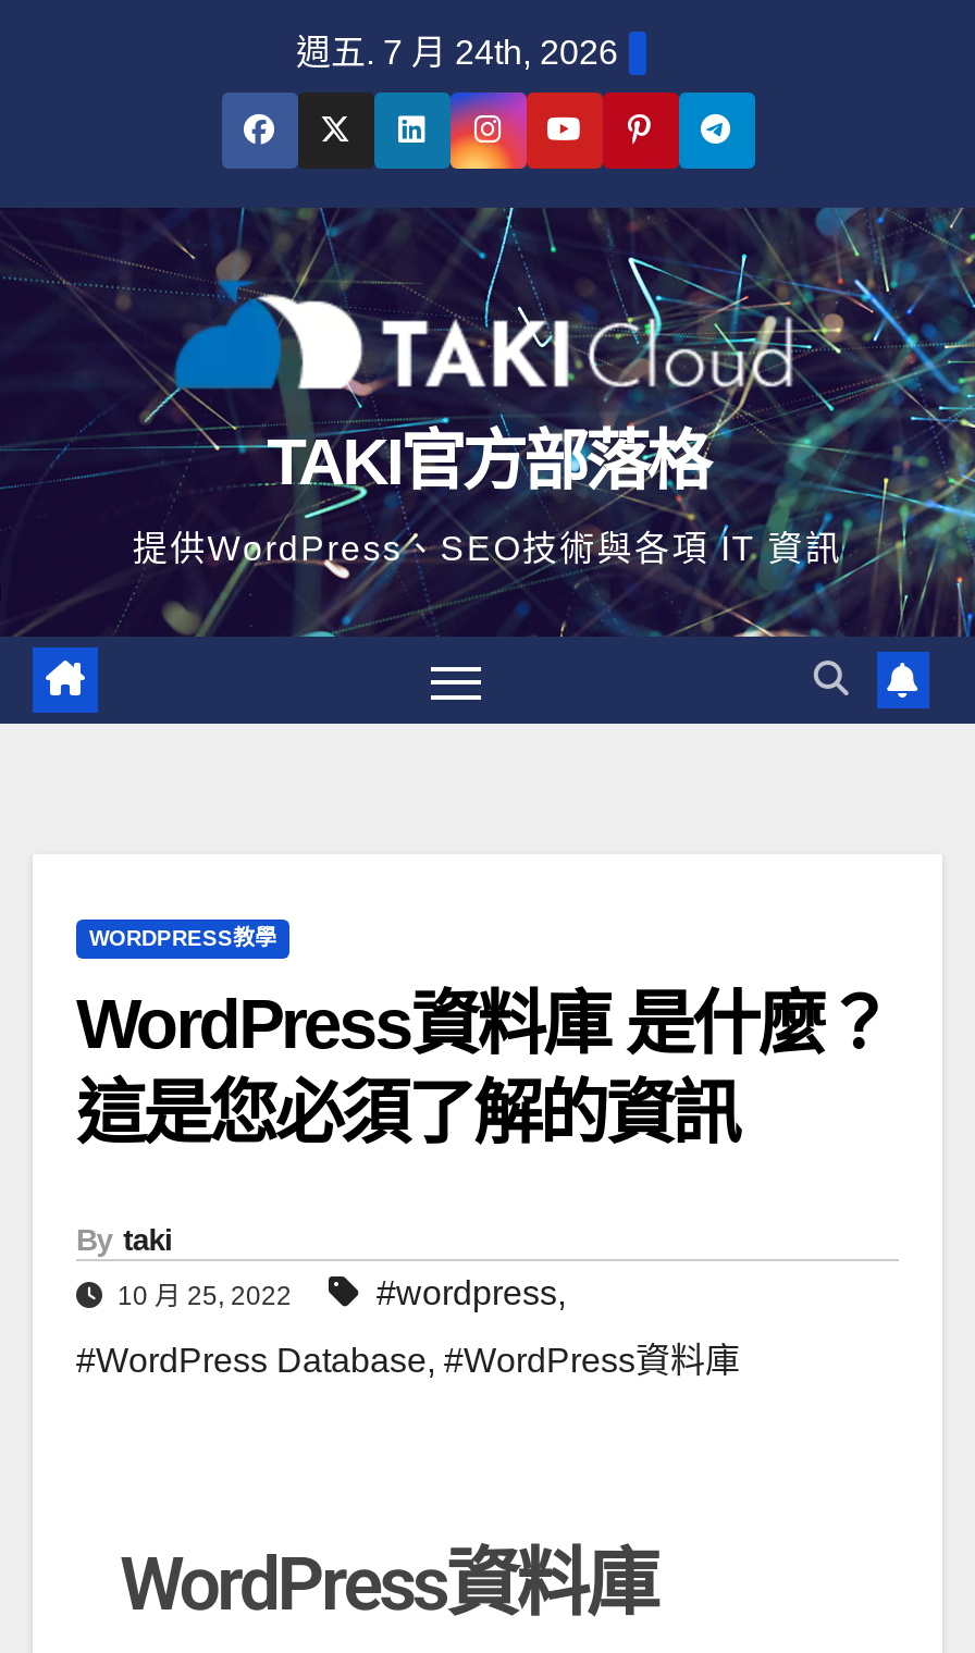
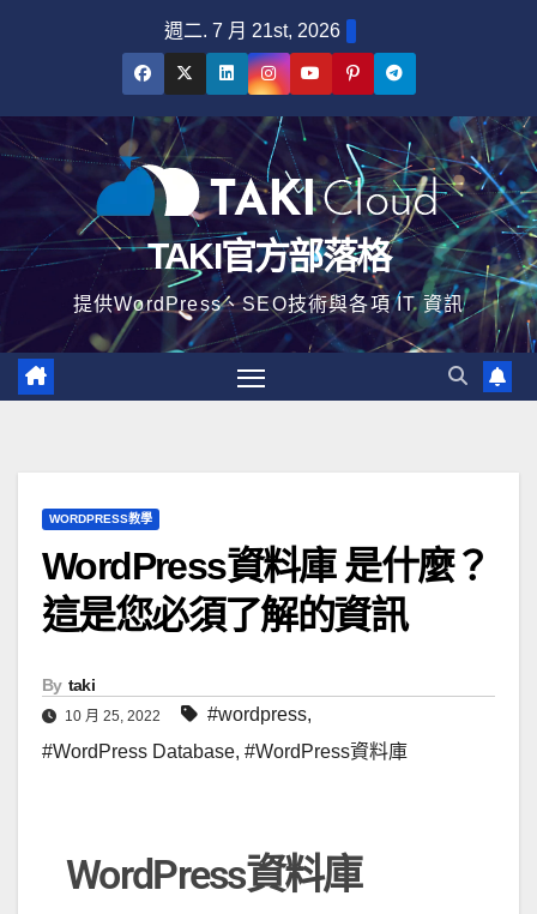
[296,34,618,71] 週五. 7 月 24th, 2026 -> [164,20,340,41] 週二. 7 月 21st, 2026

